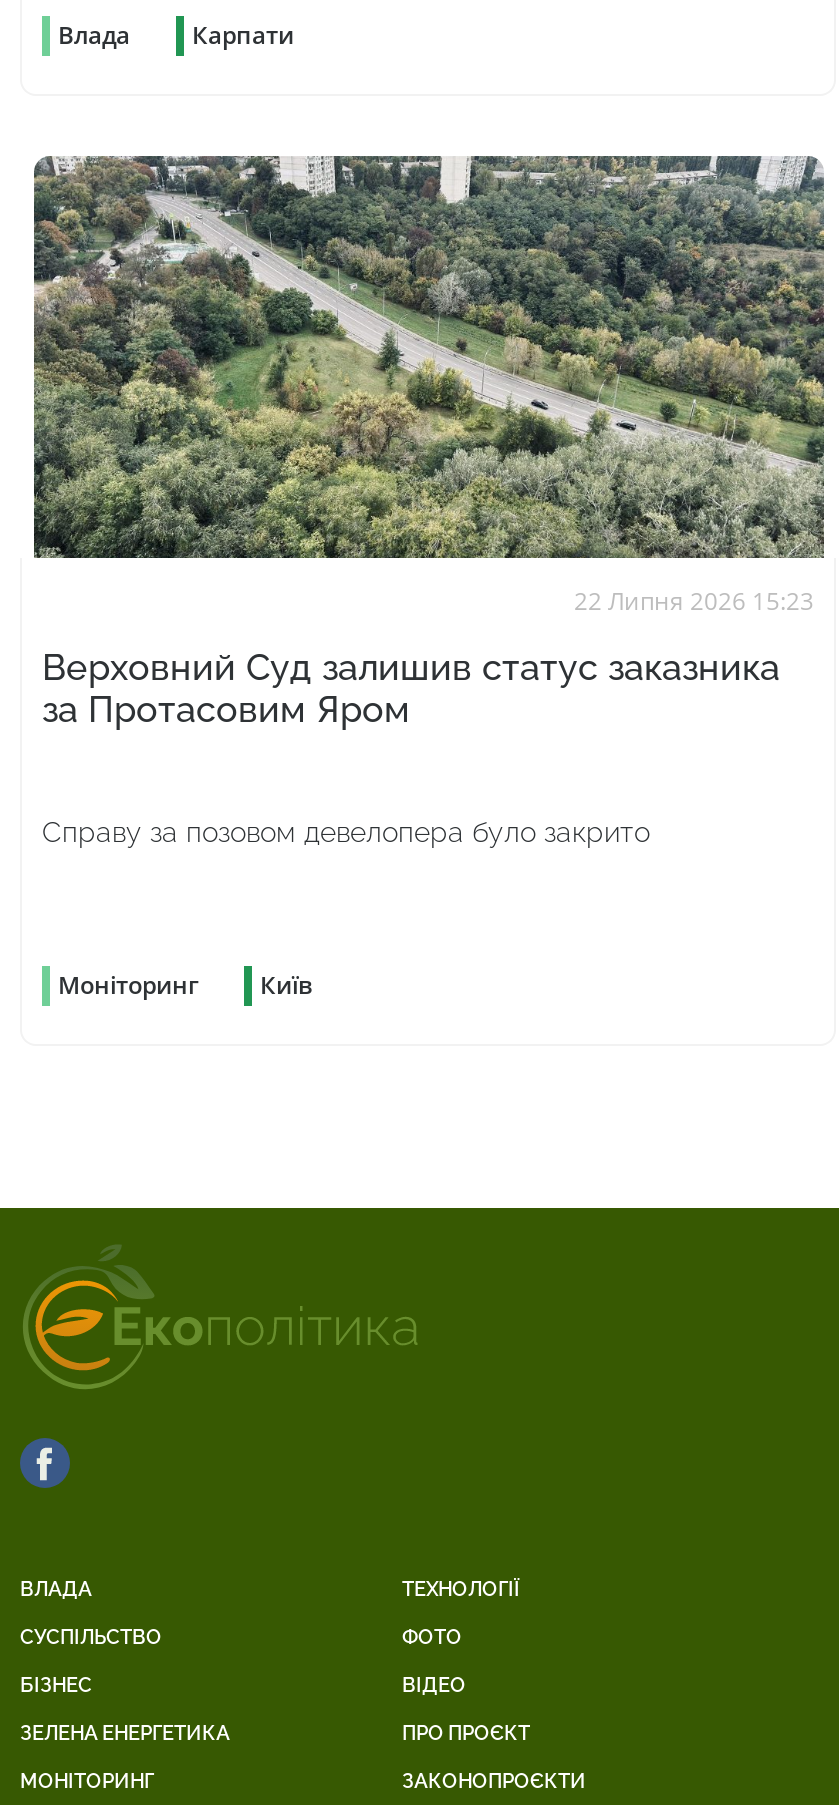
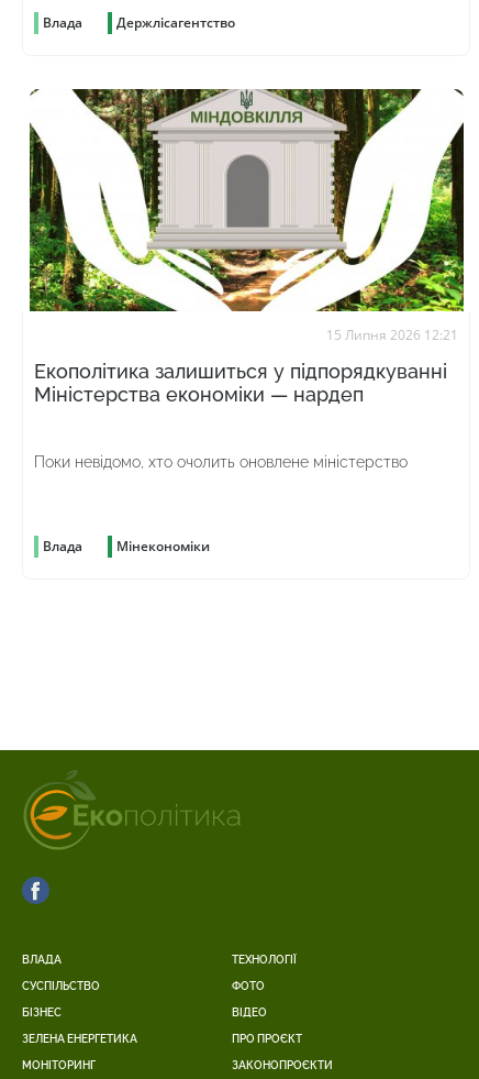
[192,18,294,52] Карпати -> [116,13,235,32] Держлісагентство
[34,154,826,482] [image] -> [29,88,464,312] [image]
[574,585,814,619] 22 Липня 2026 15:23 -> [326,325,458,344] 15 Липня 2026 12:21
[42,647,780,731] Верховний Суд залишив статус заказника | за Протасовим Яром -> [34,359,447,405] Екополітика залишиться у підпорядкуванні | Міністерства економіки — нардеп
[42,817,650,849] Справу за позовом девелопера було закрито -> [34,453,412,470] Поки невідомо, хто очолить оновлене міністерство
[58,969,312,1003] Моніторинг | Київ -> [43,536,210,555] Влада | Мінекономіки

